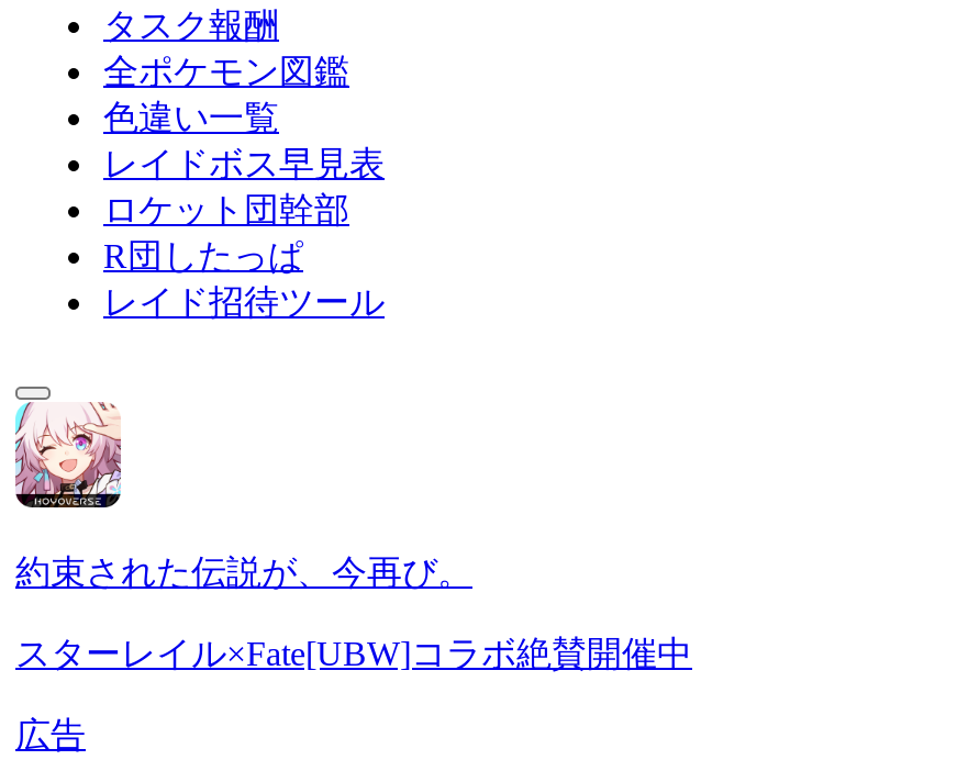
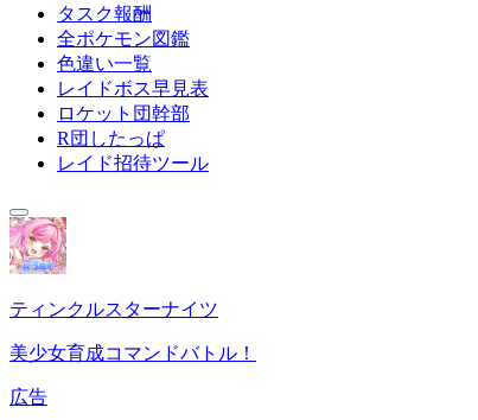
[13,400,472,591] [image] | 約束された伝説が、今再び。 -> [8,216,218,319] [image] | ティンクルスターナイツ
[15,635,692,672] スターレイル×Fate[UBW]コラボ絶賛開催中 -> [9,343,256,363] 美少女育成コマンドバトル！

